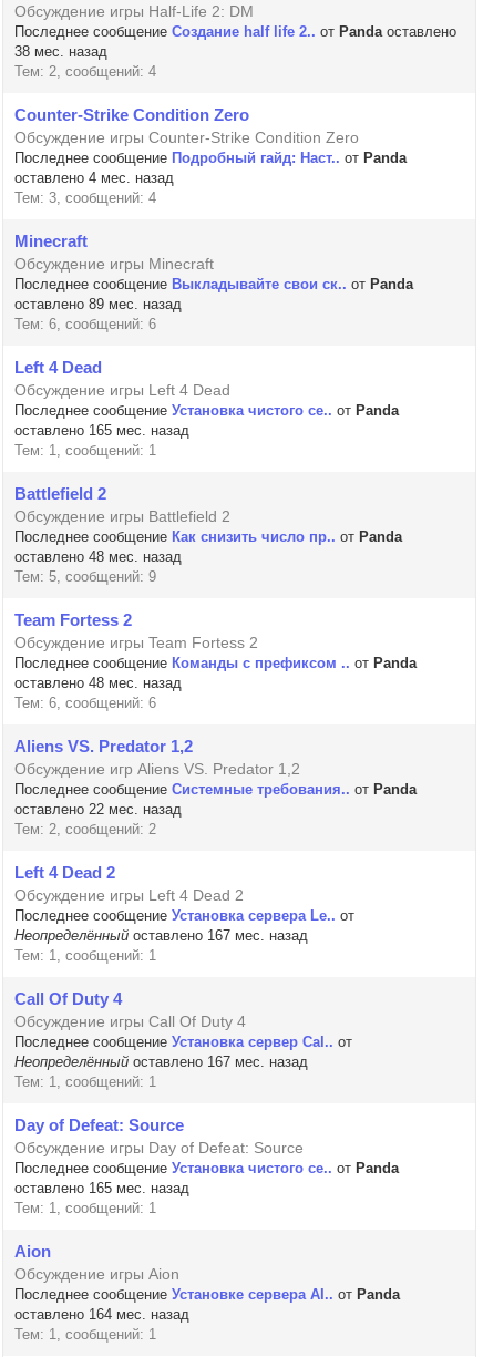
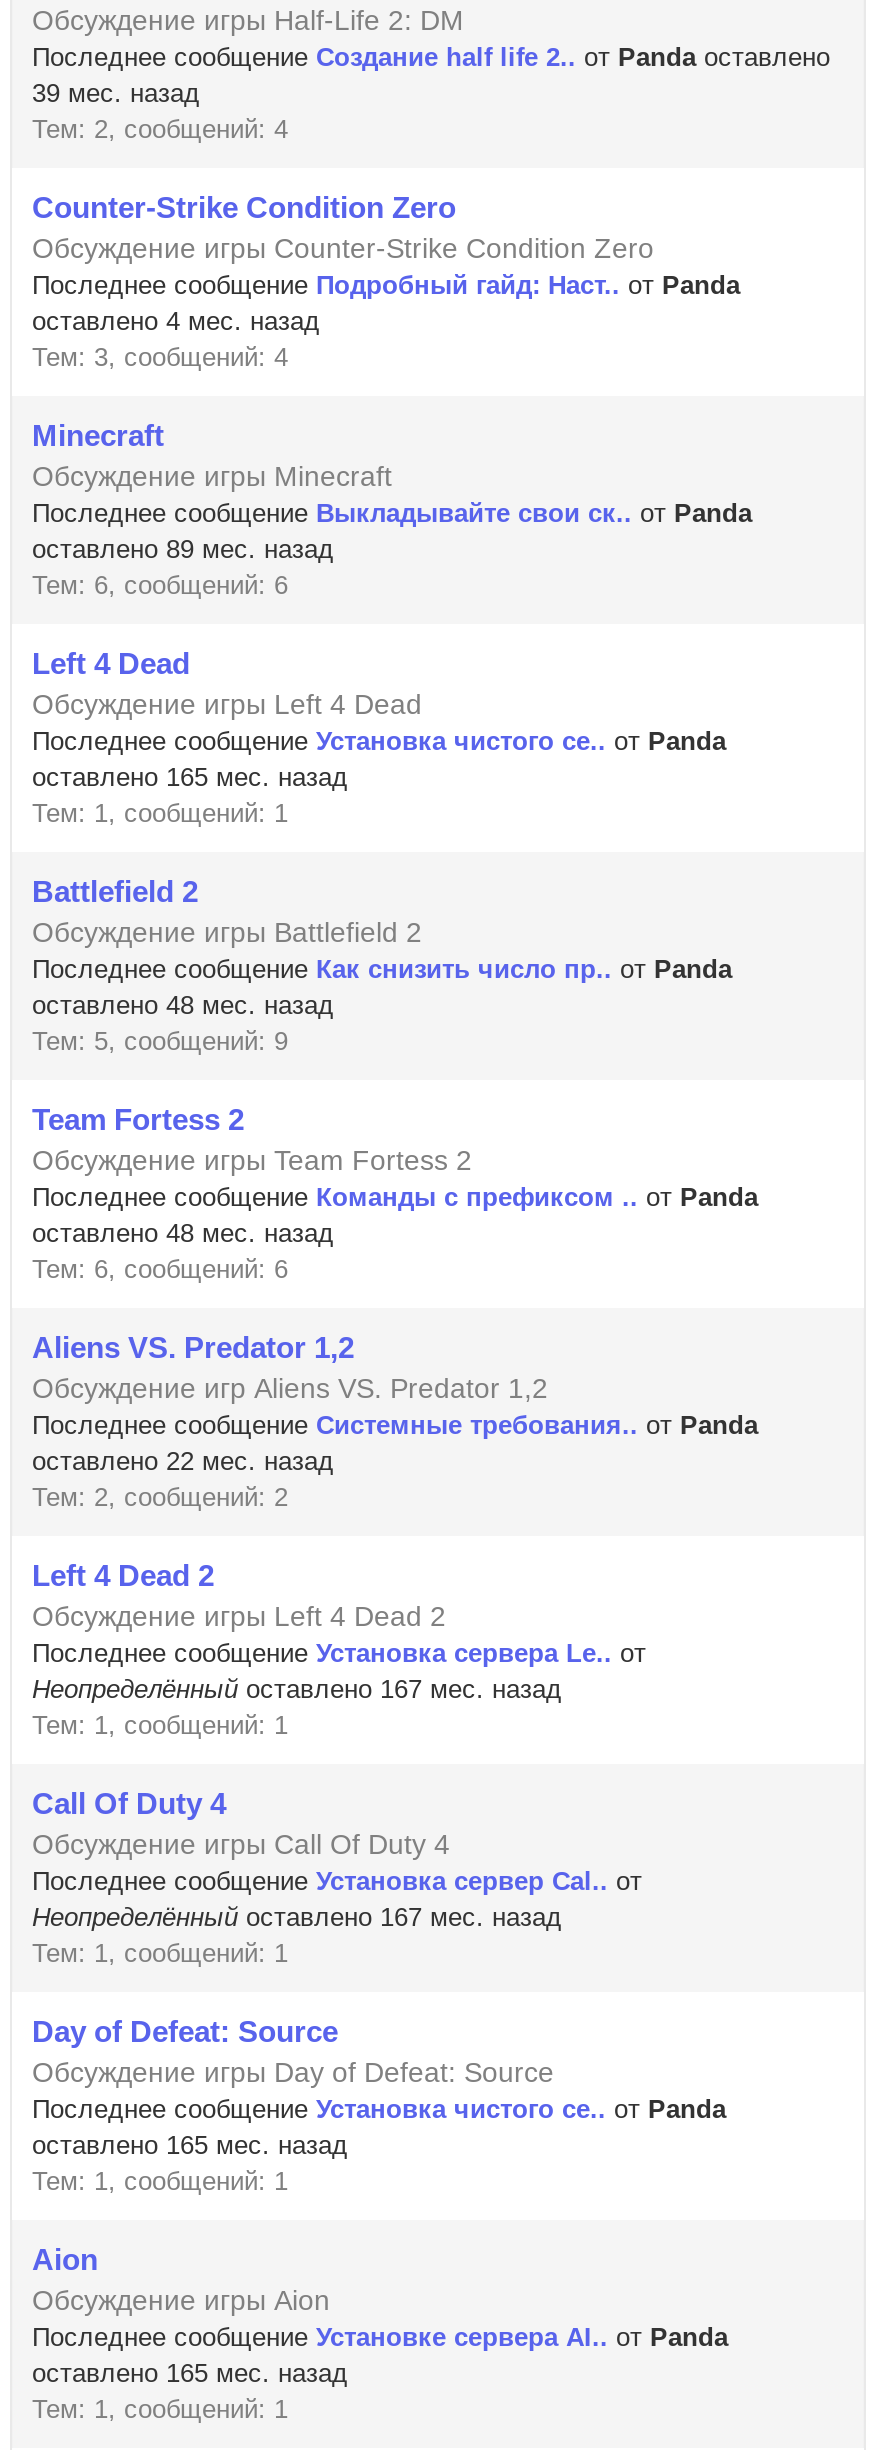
[14,43,107,60] 38 мес. назад -> [32,78,200,108] 39 мес. назад
[14,1306,189,1323] оставлено 164 мес. назад -> [32,2358,348,2388] оставлено 165 мес. назад

